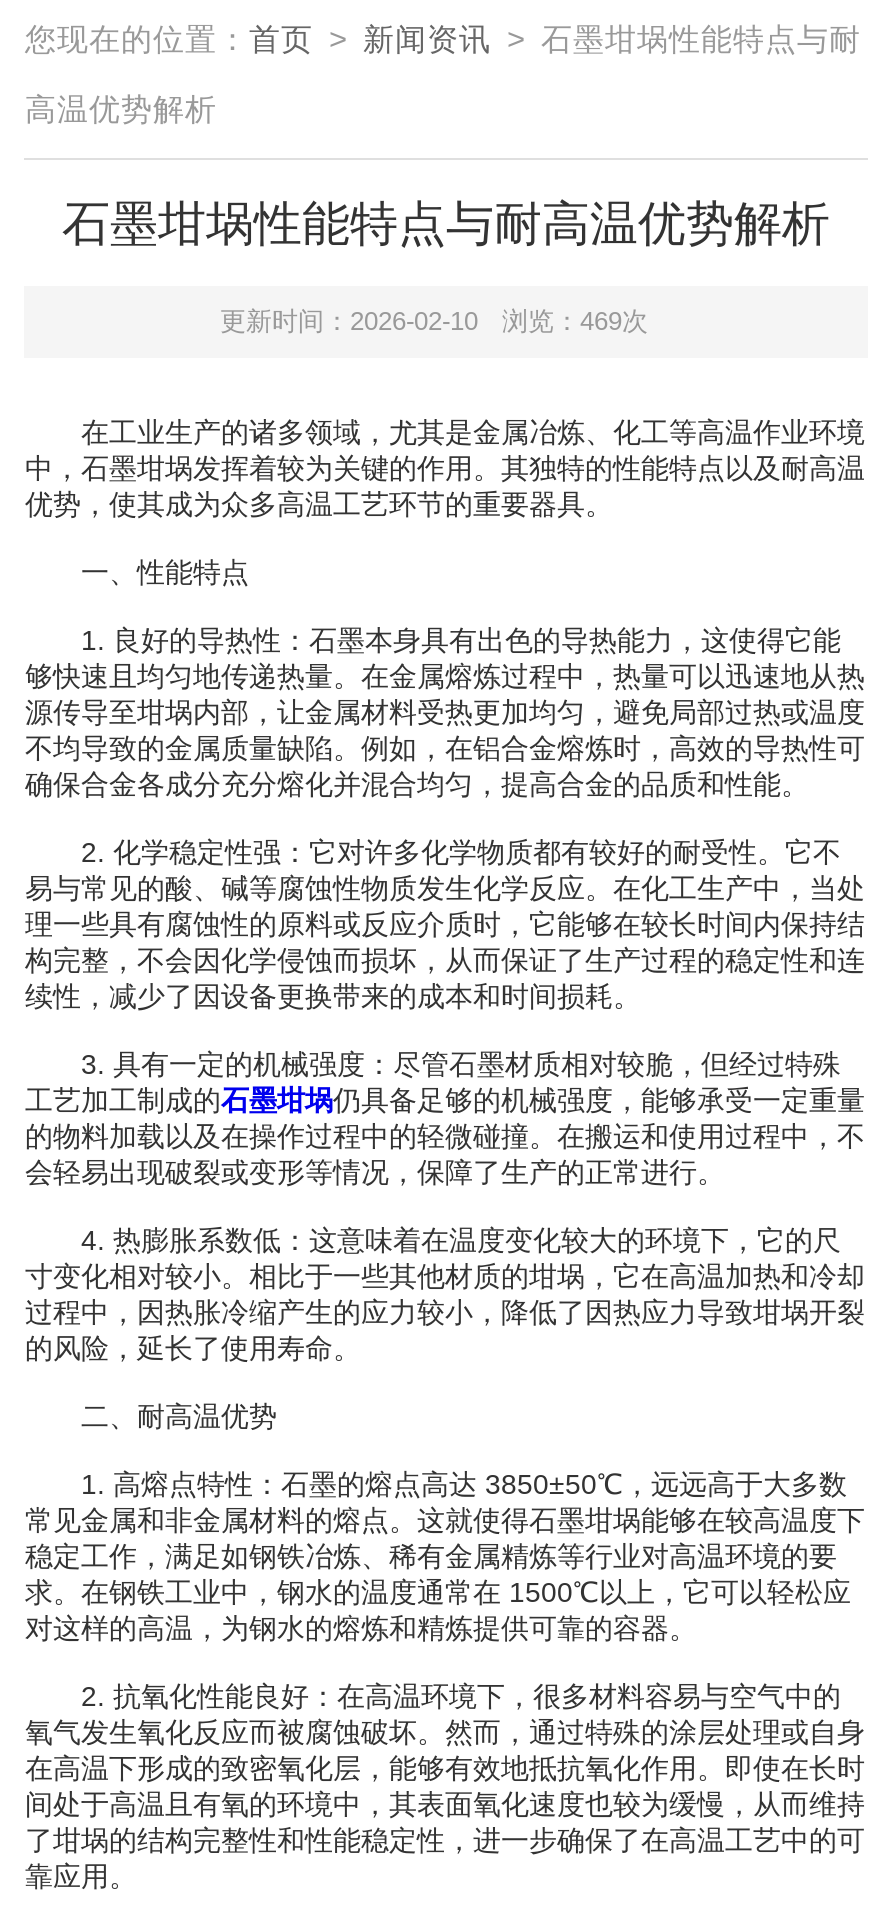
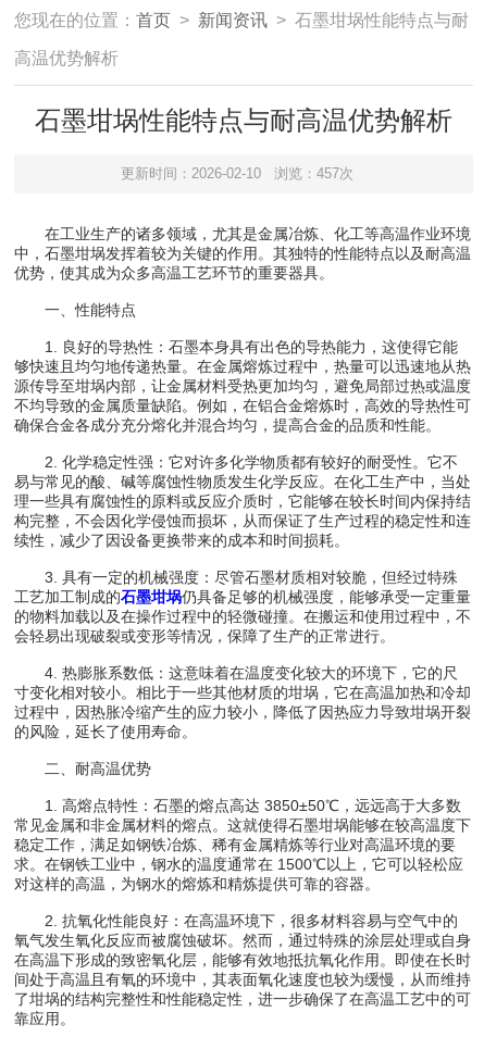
[220,307,648,337] 更新时间：2026-02-10 浏览：469次 -> [121,166,353,182] 更新时间：2026-02-10 浏览：457次

